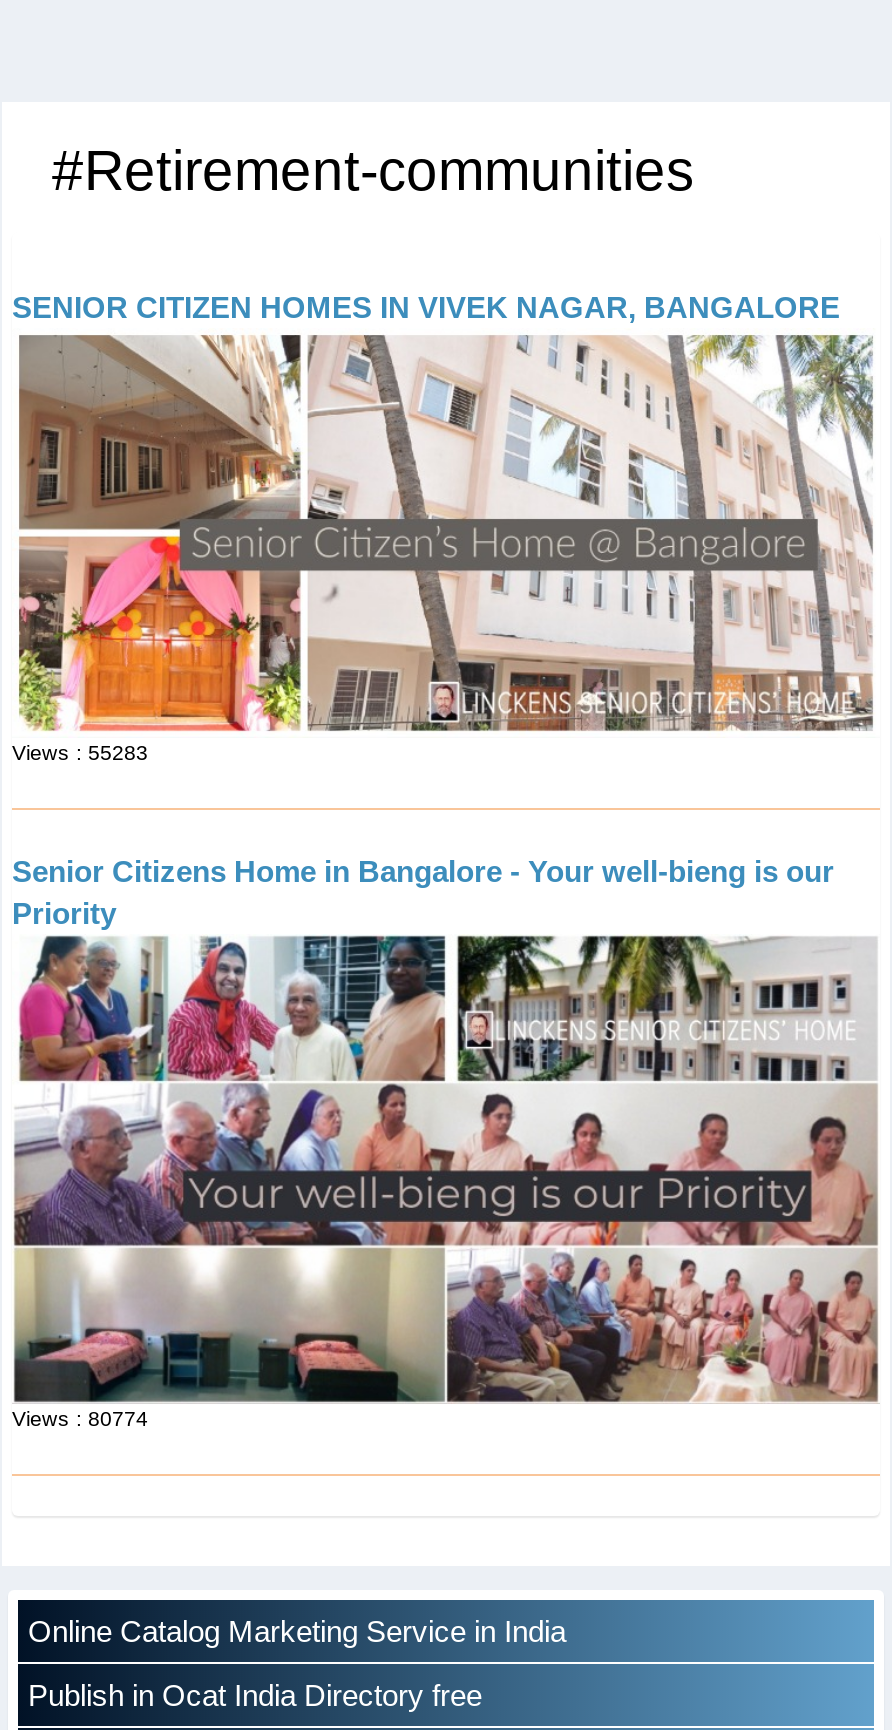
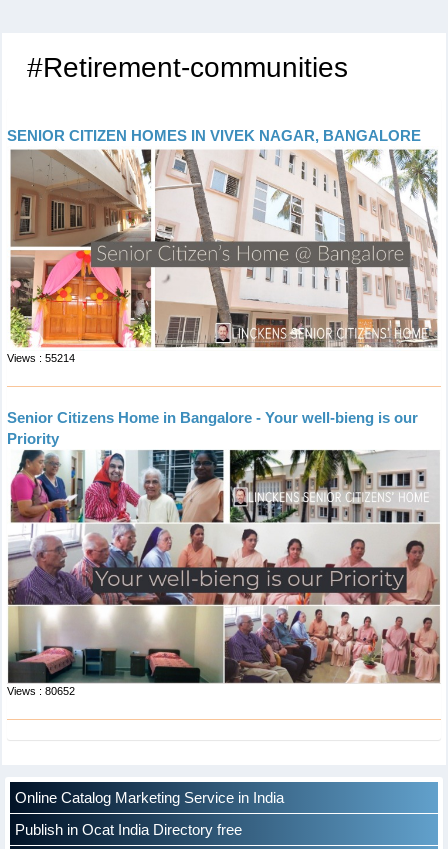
[12,741,148,765] Views : 55283 -> [7,352,75,364] Views : 55214
[12,1405,148,1429] Views : 80774 -> [7,685,75,697] Views : 80652

